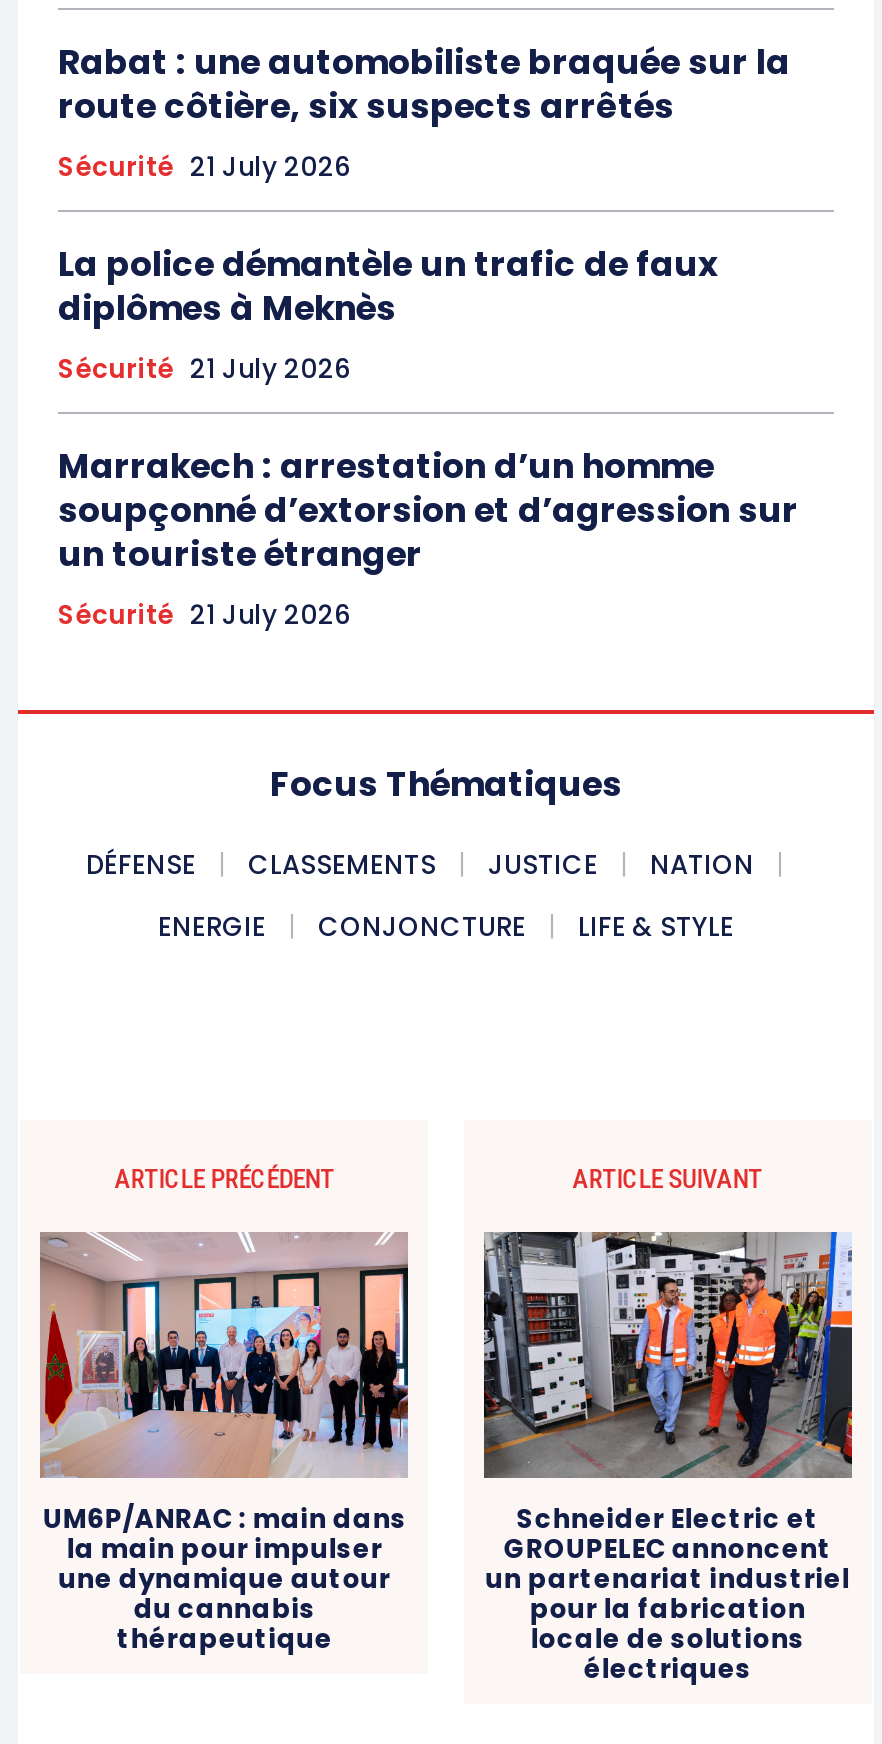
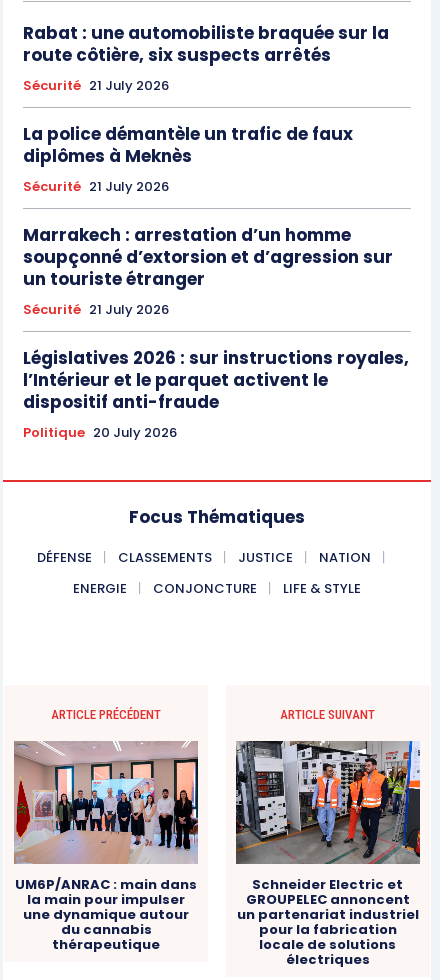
none -> [23,346,409,442] Législatives 2026 : sur instructions royales, | l’Intérieur et le parquet activent le | dispositif anti-fraude | Politique 20 July 2026

